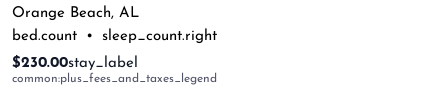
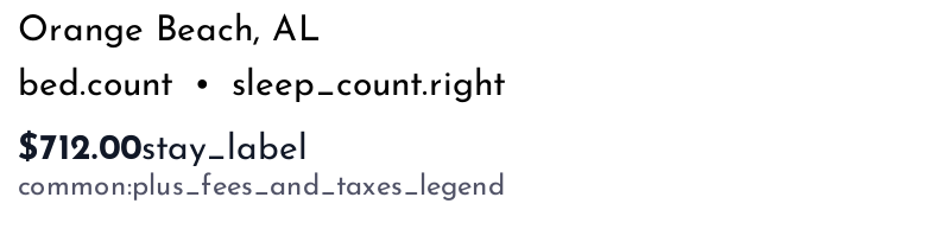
[12,56,138,71] $230.00stay_label -> [18,133,308,168] $712.00stay_label

